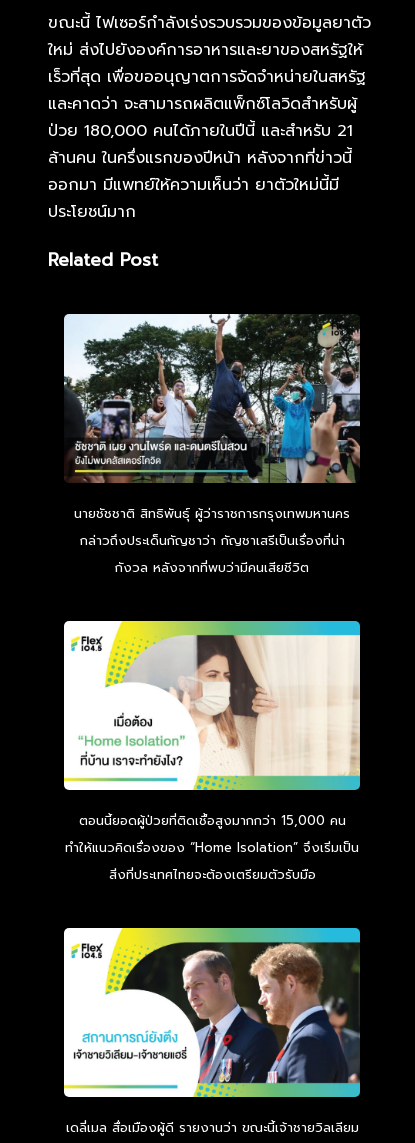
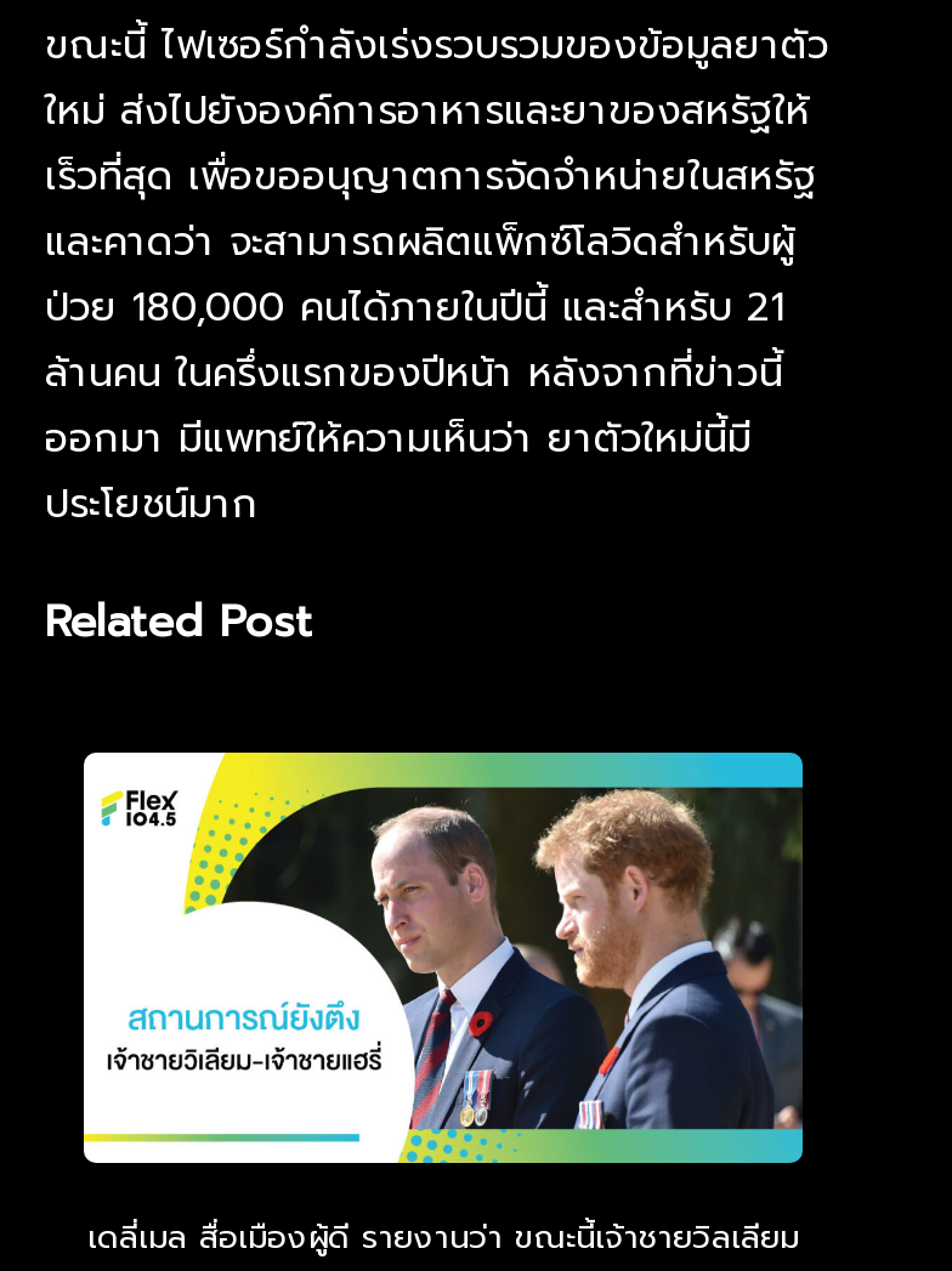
[63,313,361,577] [image] | นายชัชชาติ สิทธิพันธุ์ ผู้ว่าราชการกรุงเทพมหานคร | กล่าวถึงประเด็นกัญชาว่า กัญชาเสรีเป็นเรื่องที่น่า | กังวล หลังจากที่พบว่ามีคนเสียชีวิต -> none
[63,620,361,884] [image] | ตอนนี้ยอดผู้ป่วยที่ติดเชื้อสูงมากกว่า 15,000 คน | ทำให้แนวคิดเรื่องของ “Home Isolation” จึงเริ่มเป็น | สิ่งที่ประเทศไทยจะต้องเตรียมตัวรับมือ -> none

